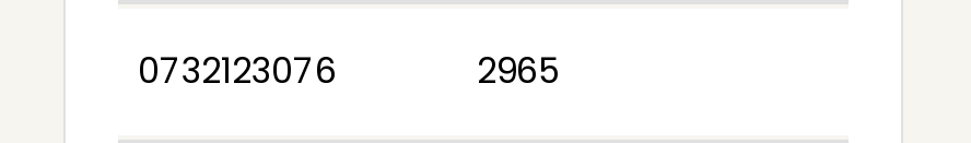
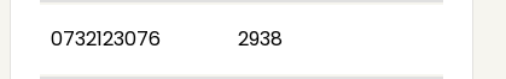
[477,46,560,96] 2965 -> [238,25,283,53] 2938

